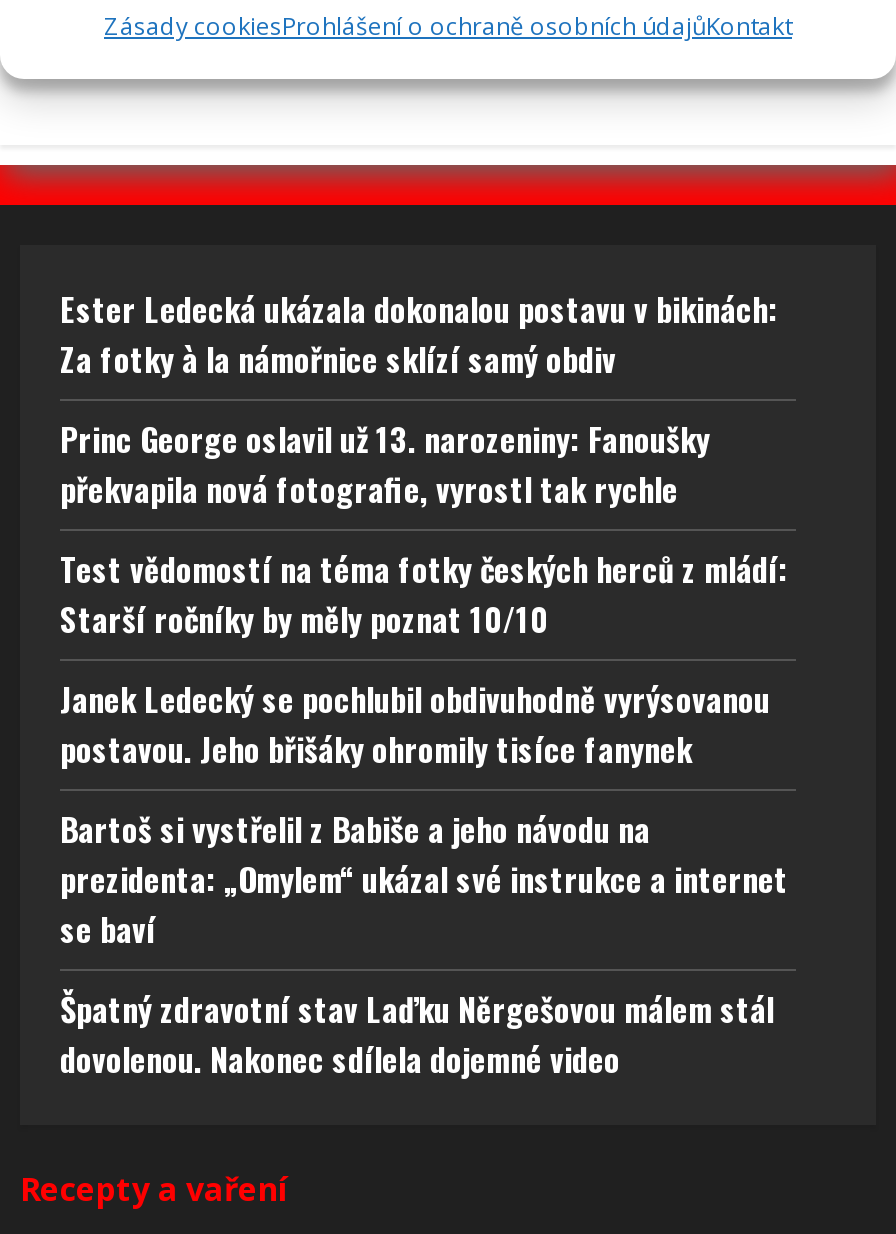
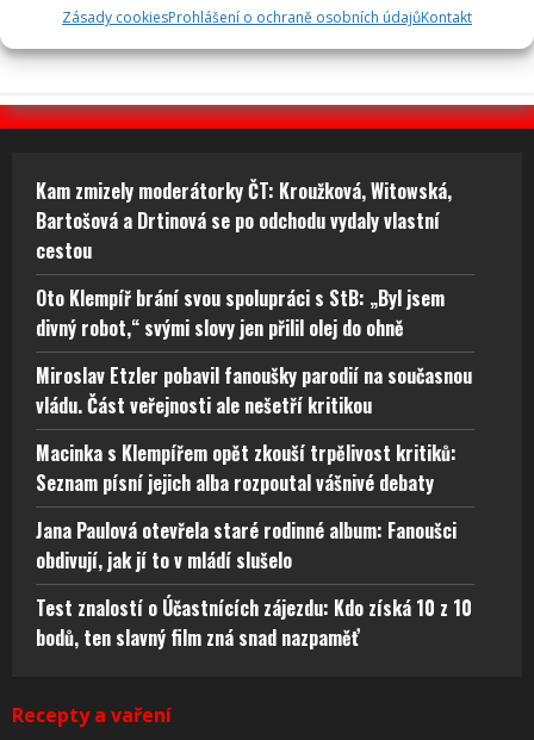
[60,285,778,383] Ester Ledecká ukázala dokonalou postavu v bikinách: | Za fotky à la námořnice sklízí samý obdiv -> [36,176,452,264] Kam zmizely moderátorky ČT: Kroužková, Witowská, | Bartošová a Drtinová se po odchodu vydaly vlastní | cestou
[60,415,710,513] Princ George oslavil už 13. narozeniny: Fanoušky | překvapila nová fotografie, vyrostl tak rychle -> [36,283,445,342] Oto Klempíř brání svou spolupráci s StB: „Byl jsem | divný robot,“ svými slovy jen přilil olej do ohně
[60,545,788,643] Test vědomostí na téma fotky českých herců z mládí: | Starší ročníky by měly poznat 10/10 -> [36,361,472,419] Miroslav Etzler pobavil fanoušky parodií na současnou | vládu. Část veřejnosti ale nešetří kritikou
[60,675,770,773] Janek Ledecký se pochlubil obdivuhodně vyrýsovanou | postavou. Jeho břišáky ohromily tisíce fanynek -> [36,438,457,496] Macinka s Klempířem opět zkouší trpělivost kritiků: | Seznam písní jejich alba rozpoutal vášnivé debaty
[60,805,788,953] Bartoš si vystřelil z Babiše a jeho návodu na | prezidenta: „Omylem“ ukázal své instrukce a internet | se baví -> [36,515,457,574] Jana Paulová otevřela staré rodinné album: Fanoušci | obdivují, jak jí to v mládí slušelo
[60,985,774,1083] Špatný zdravotní stav Laďku Něrgešovou málem stál | dovolenou. Nakonec sdílela dojemné video -> [36,593,472,651] Test znalostí o Účastnících zájezdu: Kdo získá 10 z 10 | bodů, ten slavný film zná snad nazpaměť

